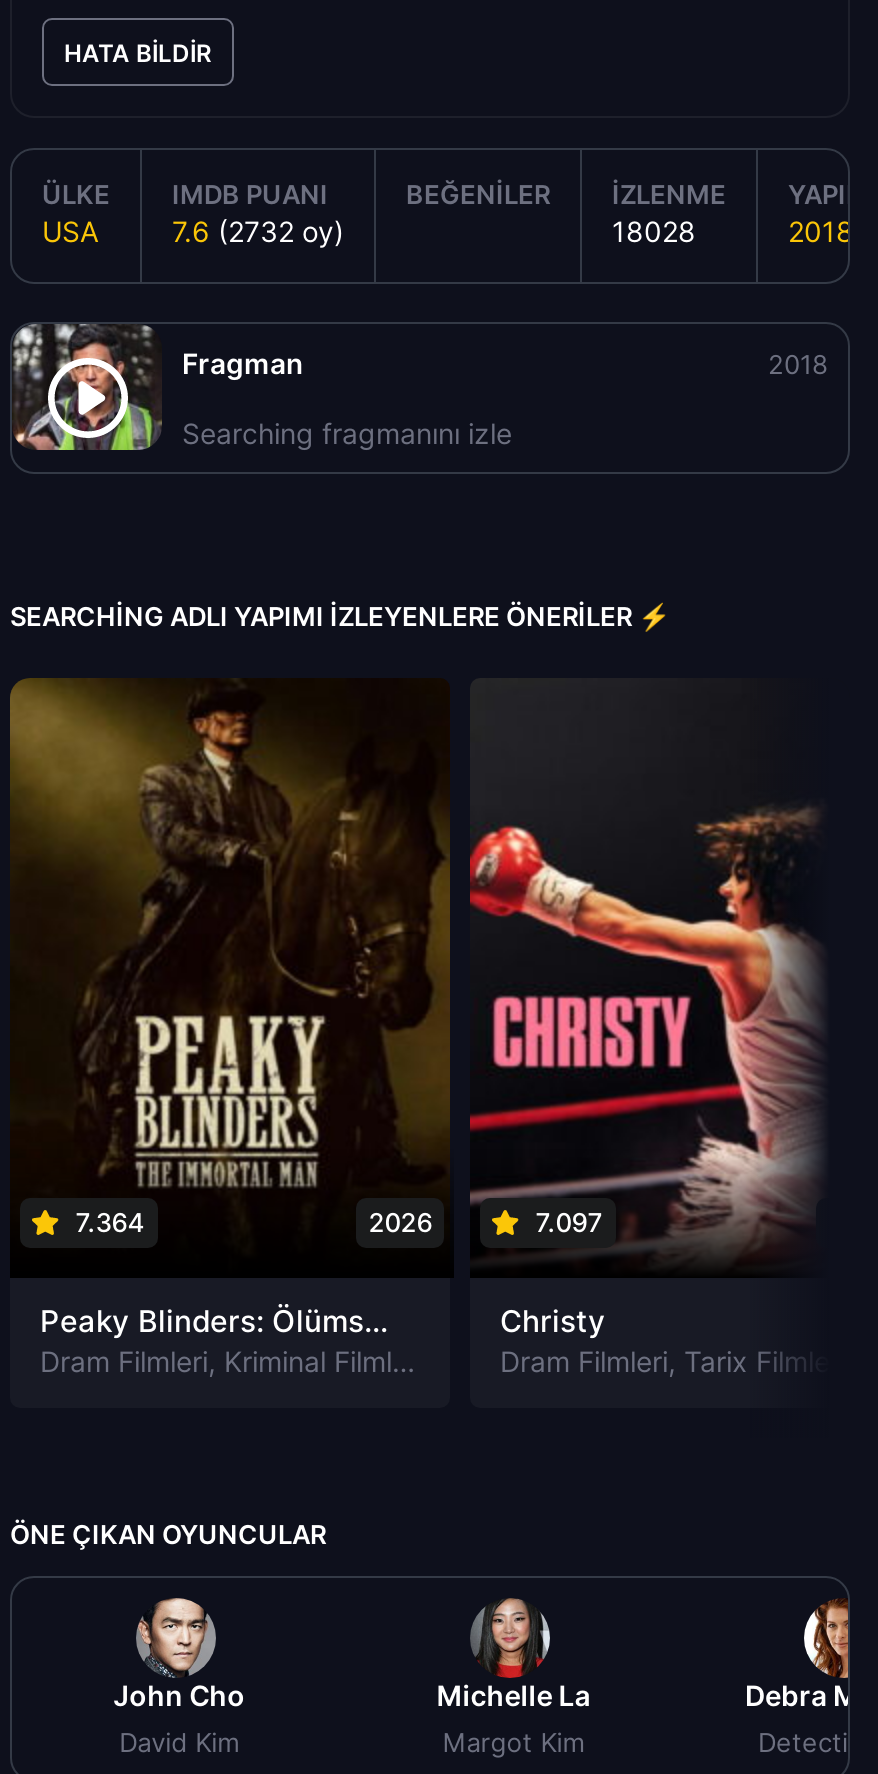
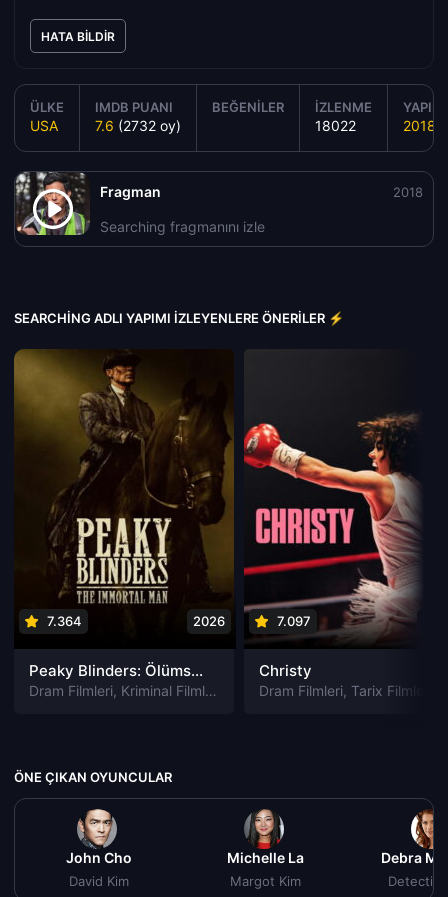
[612,213,696,247] 18028 -> [315,117,356,134] 18022

